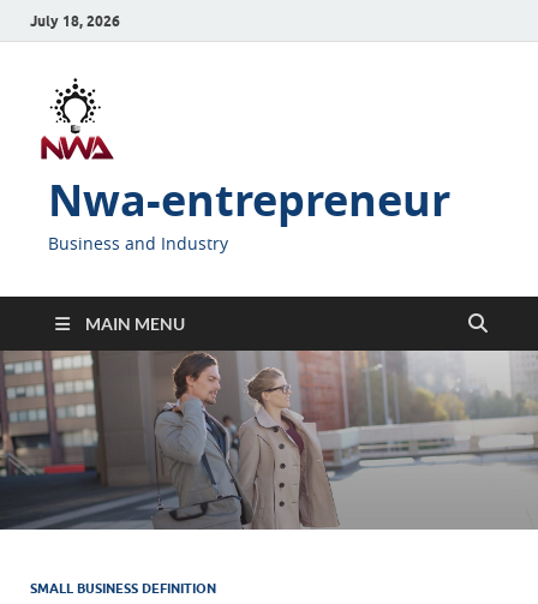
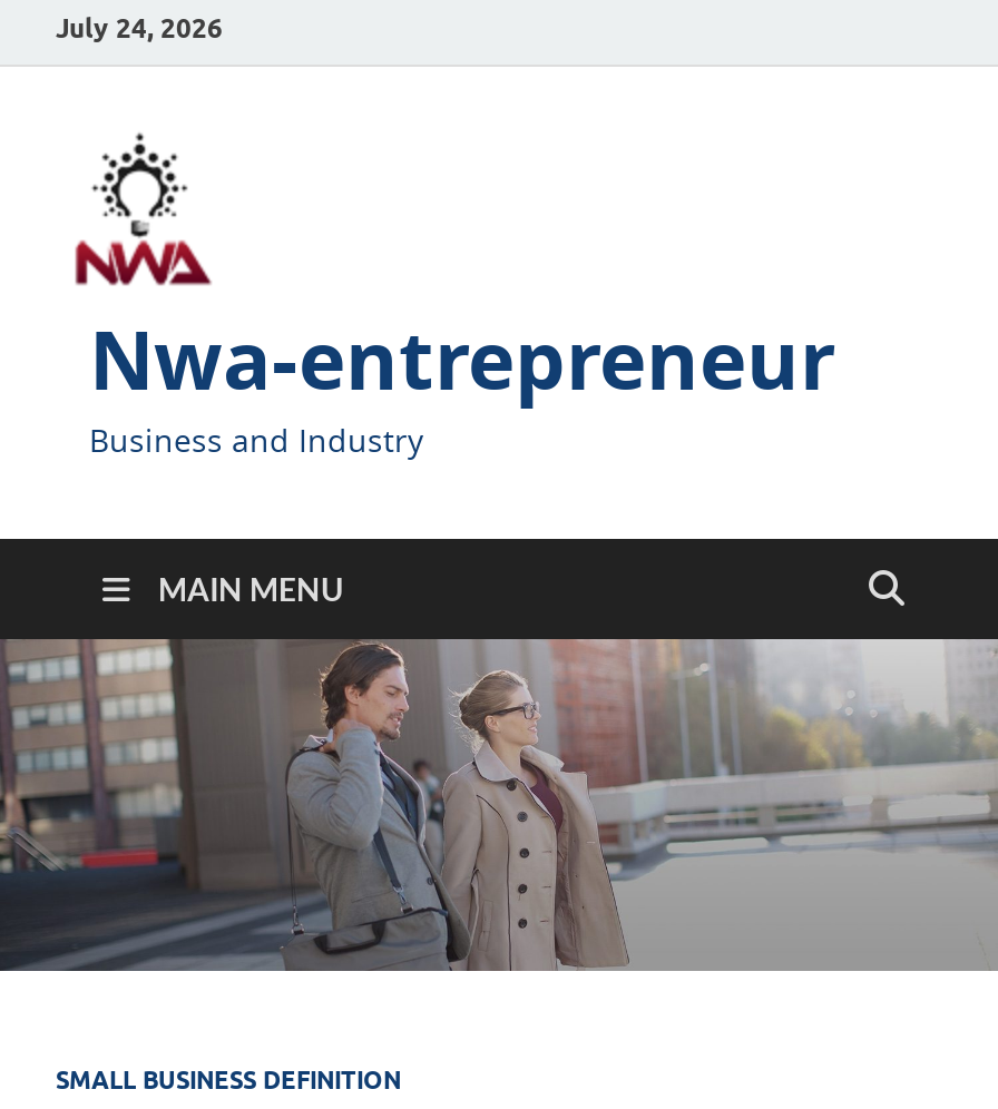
[30,11,120,29] July 18, 2026 -> [56,10,223,43] July 24, 2026

